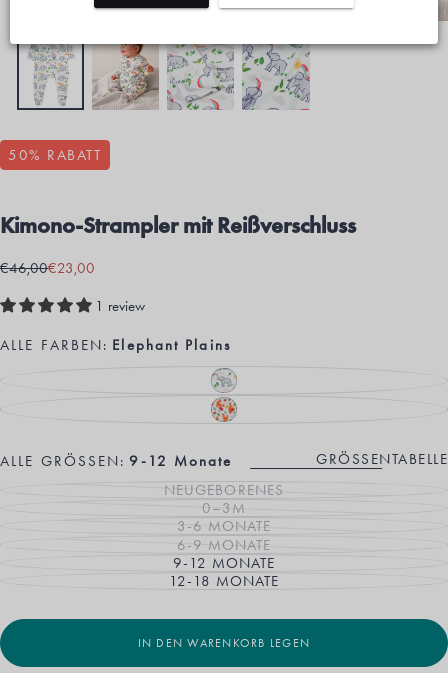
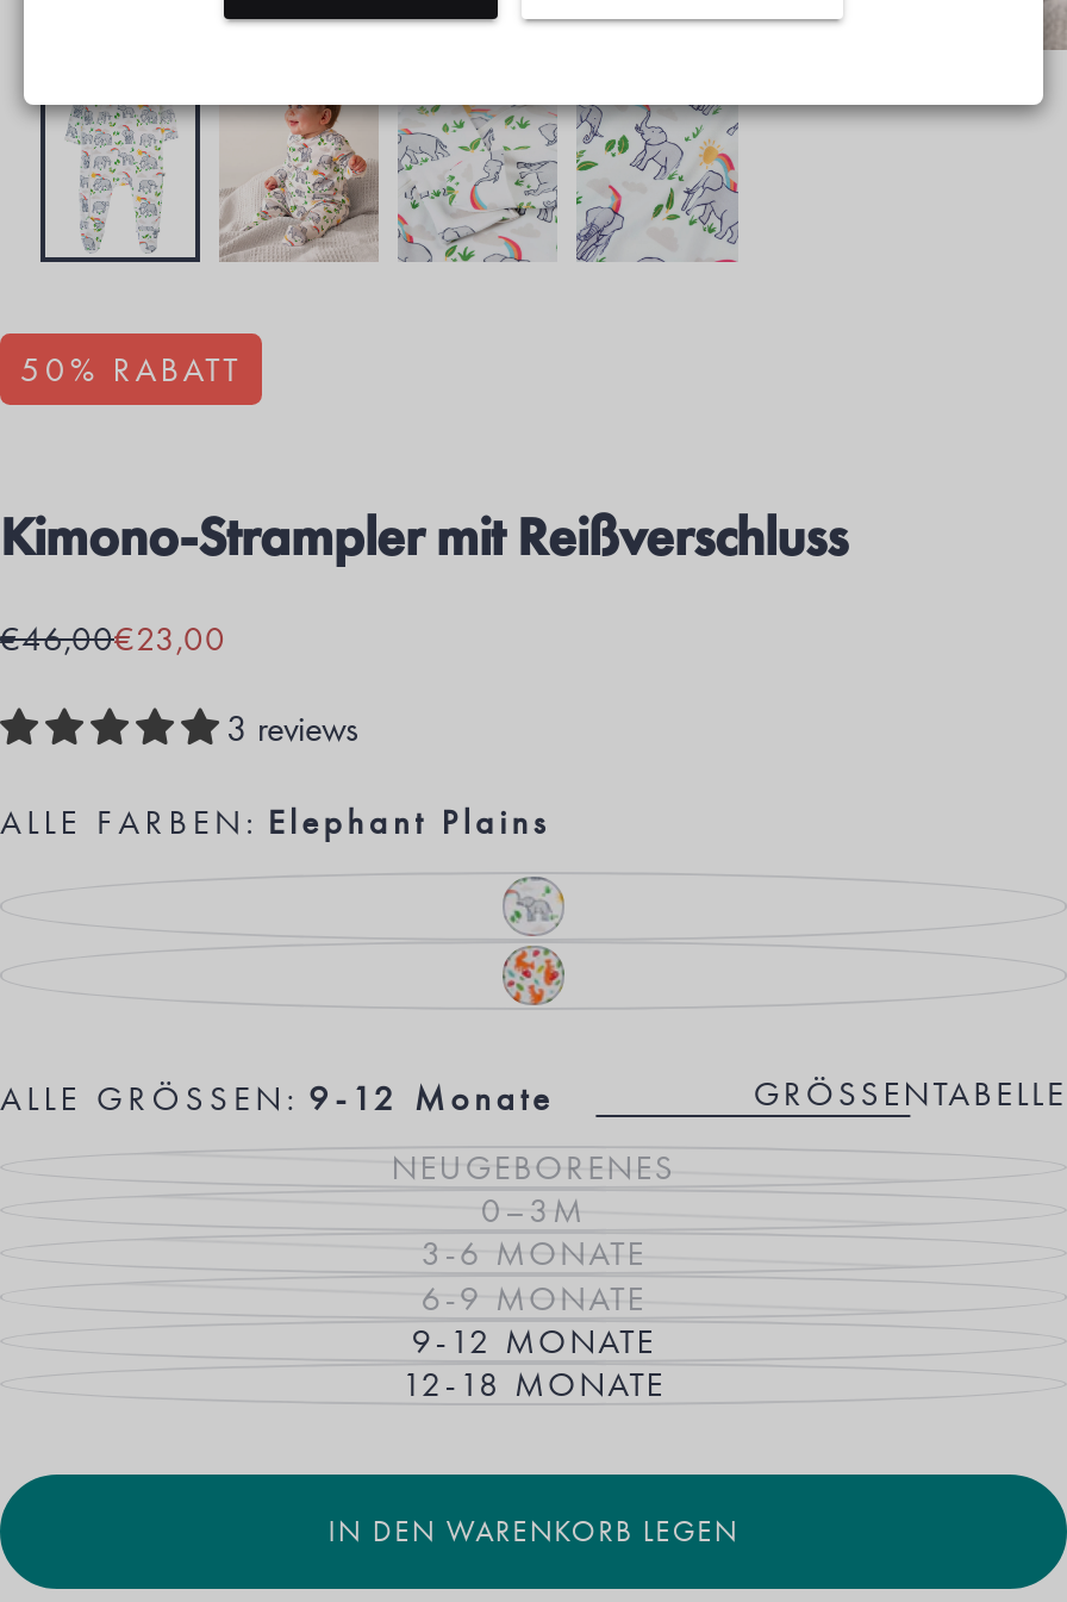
[95,297,145,315] 1 review -> [226,708,357,751] 3 reviews

